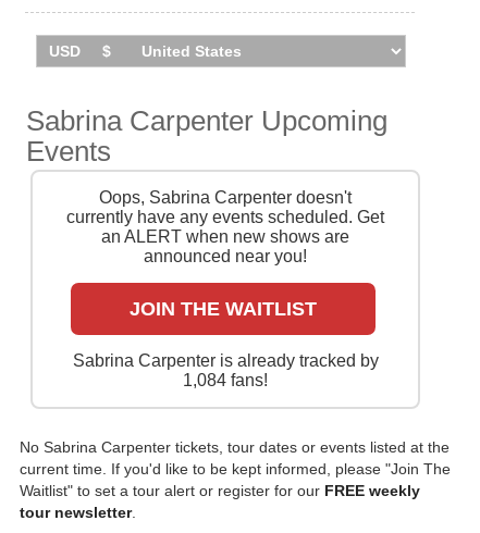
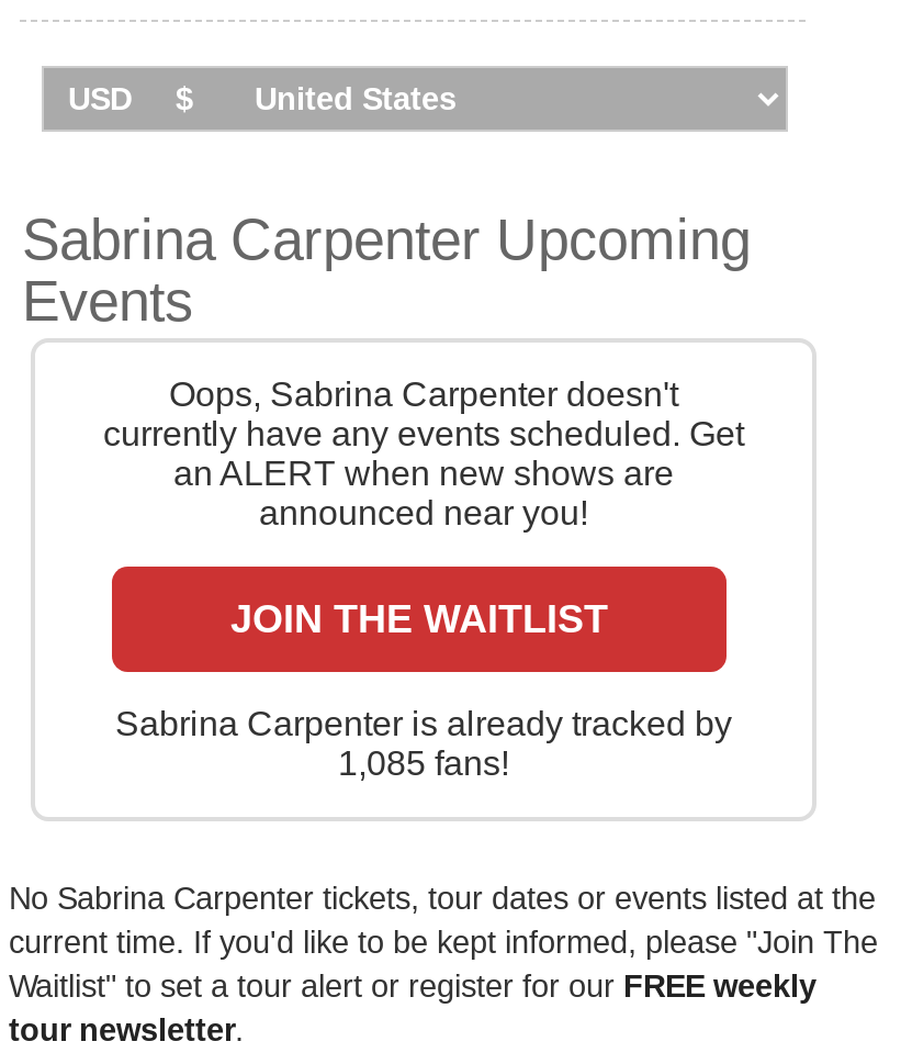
[183,371,268,389] 1,084 fans! -> [338,744,509,782] 1,085 fans!

